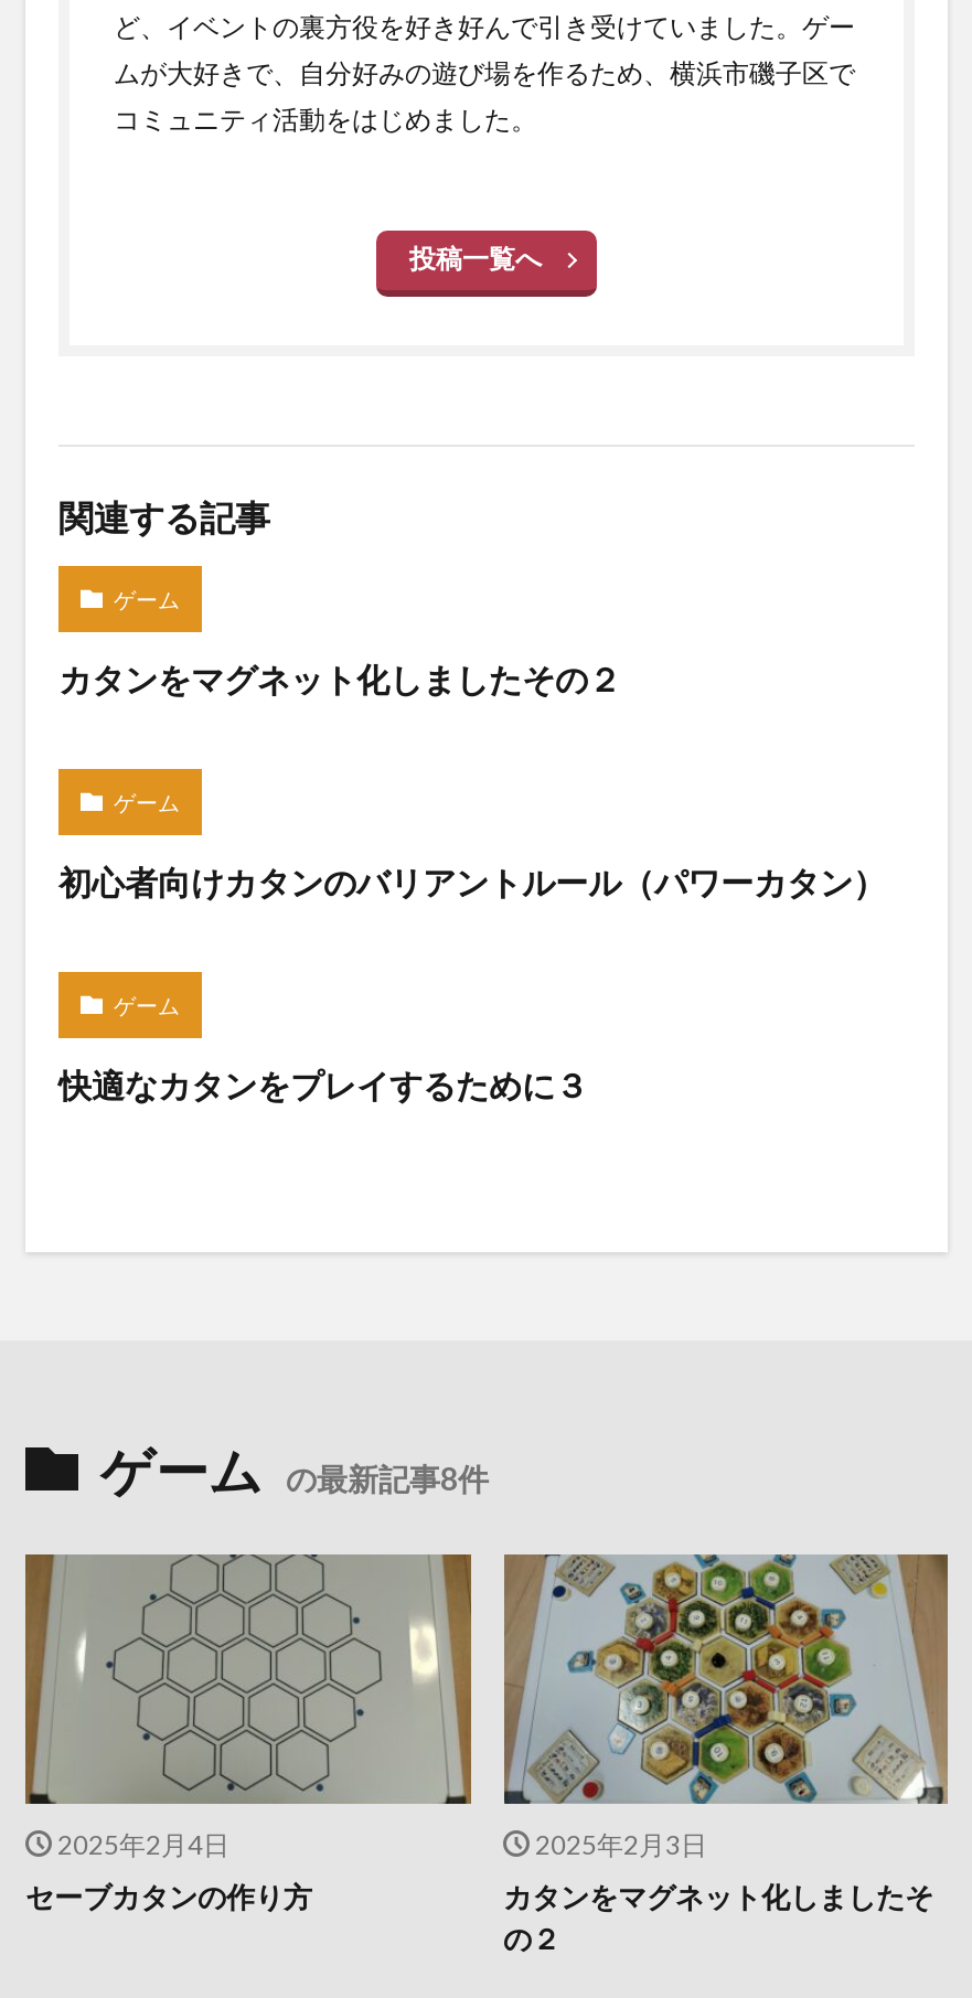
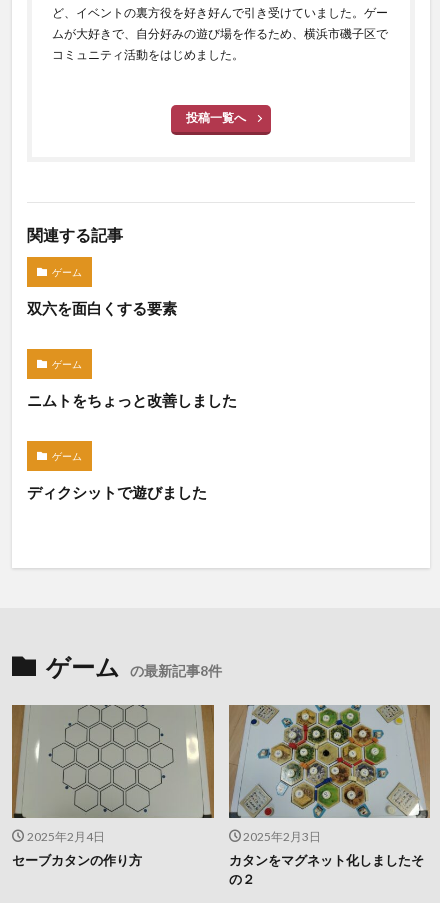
[58,659,621,698] カタンをマグネット化しましたその２ -> [27,299,177,317] 双六を面白くする要素
[58,862,886,901] 初心者向けカタンのバリアントルール（パワーカタン） -> [27,391,237,409] ニムトをちょっと改善しました
[58,1065,588,1104] 快適なカタンをプレイするために３ -> [27,483,207,501] ディクシットで遊びました

